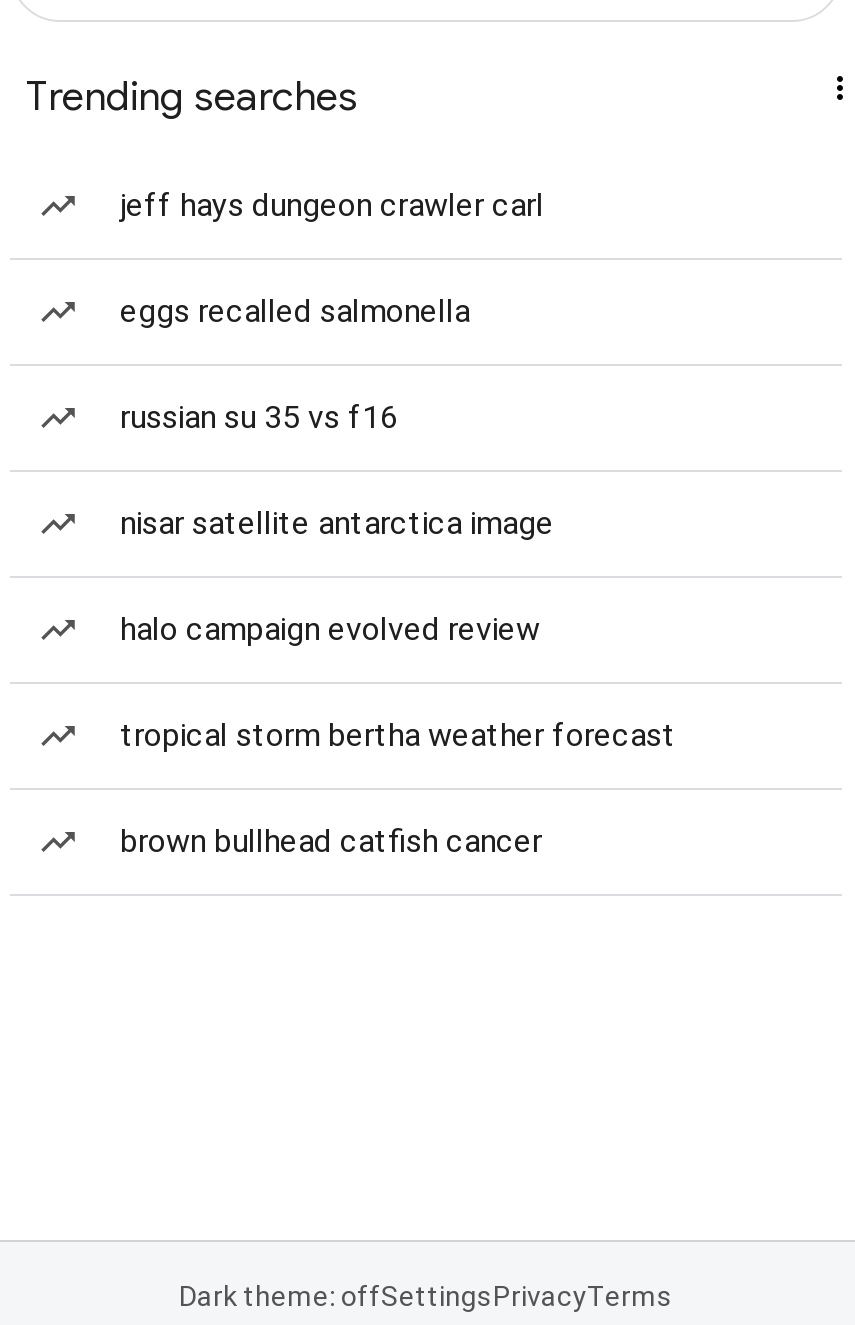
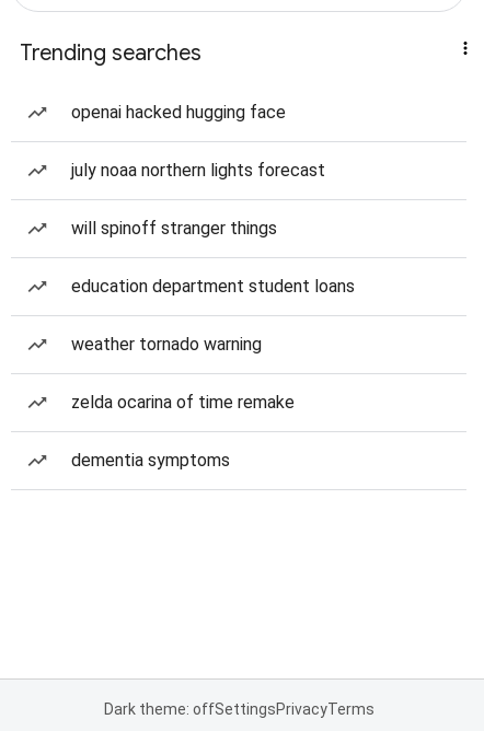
[120,186,544,224] jeff hays dungeon crawler carl -> [71,102,286,123] openai hacked hugging face
[120,292,470,330] eggs recalled salmonella -> [71,160,325,181] july noaa northern lights forecast
[120,398,398,436] russian su 35 vs f16 -> [71,218,277,239] will spinoff stranger things
[120,504,554,542] nisar satellite antarctica image -> [71,276,355,297] education department student loans
[120,610,540,648] halo campaign evolved review -> [71,334,262,355] weather tornado warning
[120,716,676,754] tropical storm bertha weather forecast -> [71,392,295,413] zelda ocarina of time remake
[120,822,542,860] brown bullhead catfish cancer -> [71,450,230,471] dementia symptoms

